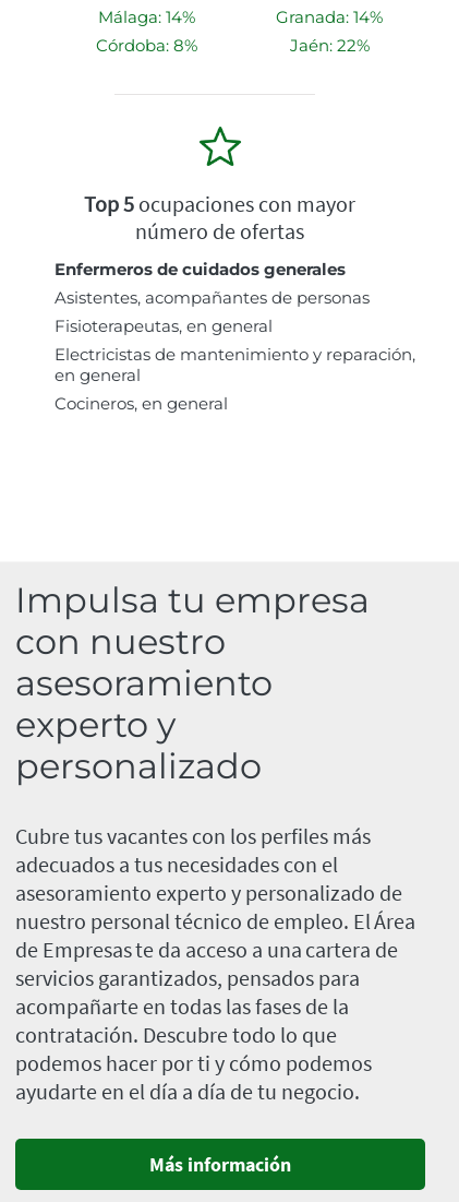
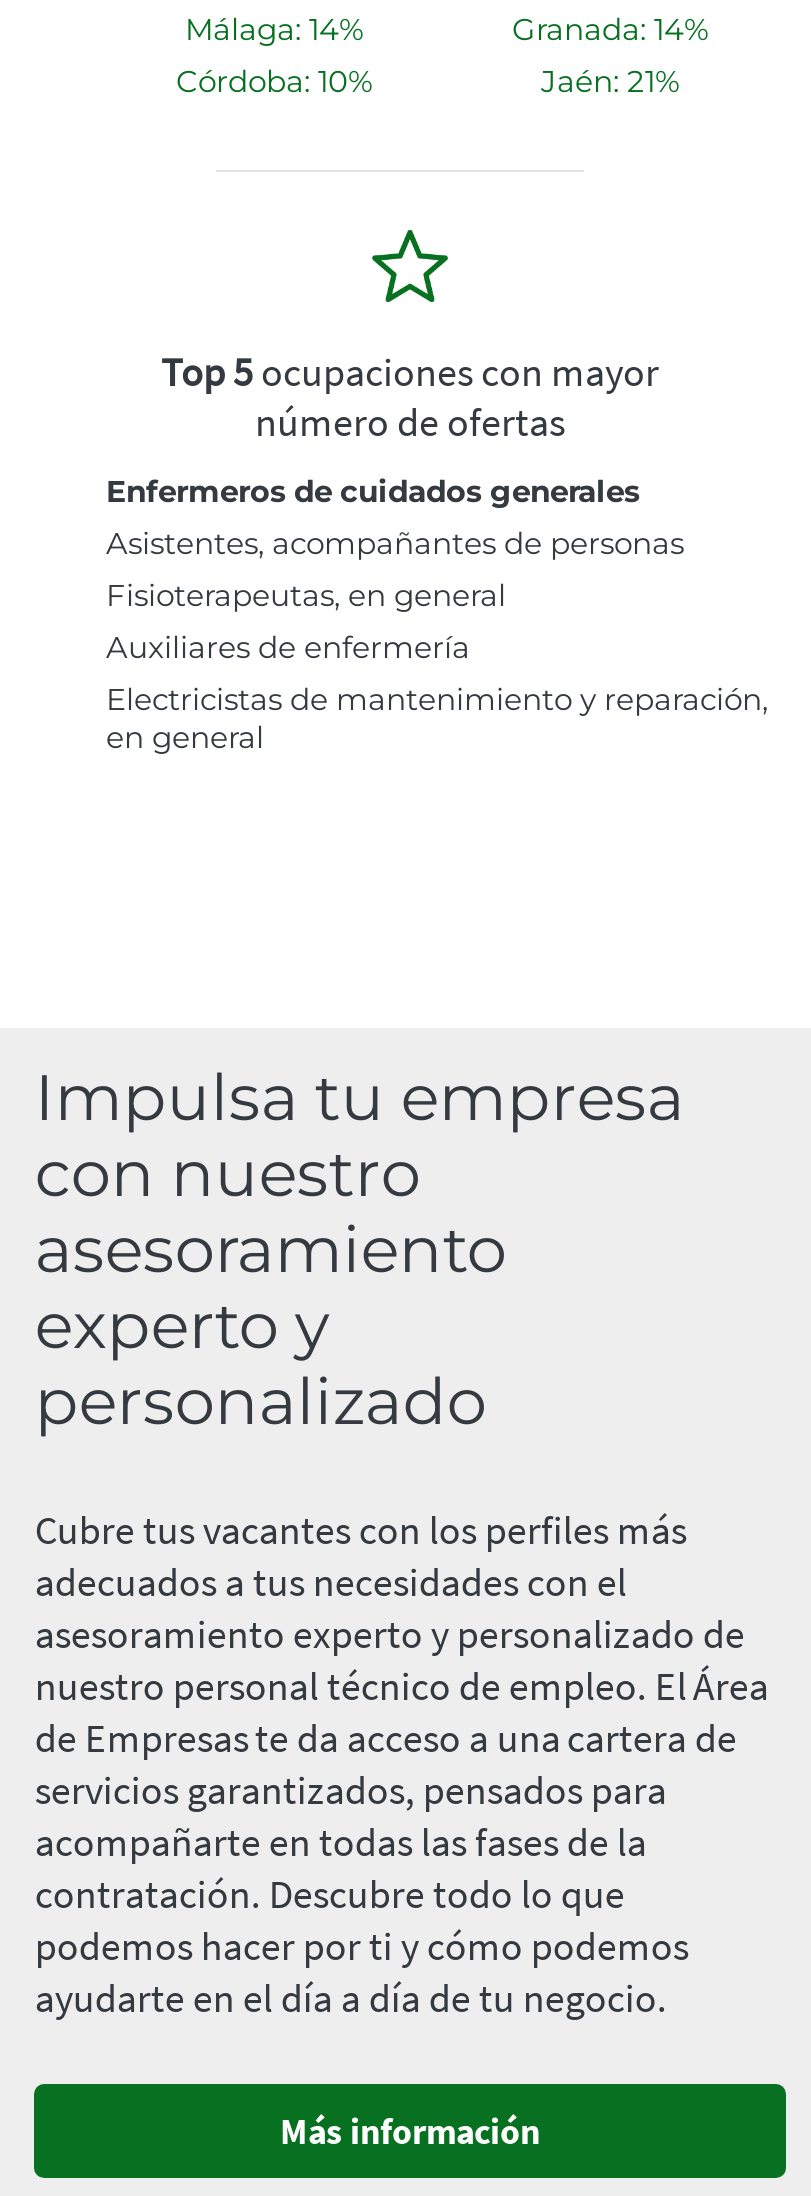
[95,34,197,55] Córdoba: 8% -> [176,62,372,100] Córdoba: 10%
[289,34,369,55] Jaén: 22% -> [541,62,679,100] Jaén: 21%
none -> [106,628,470,666] Auxiliares de enfermería
moved [55,343,415,385] -> [106,680,768,756]: Electricistas de mantenimiento y reparación, | en general
[55,393,228,413] Cocineros, en general -> none

